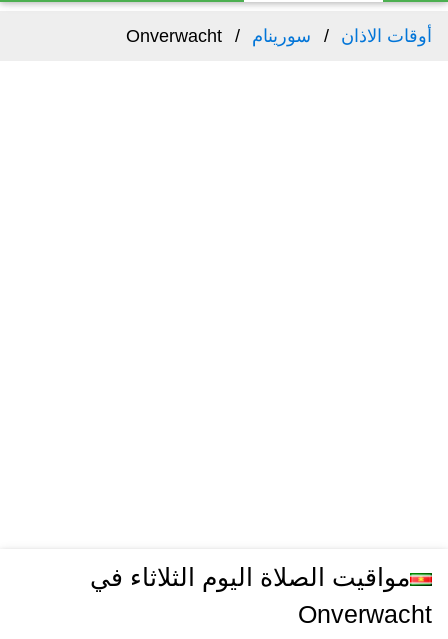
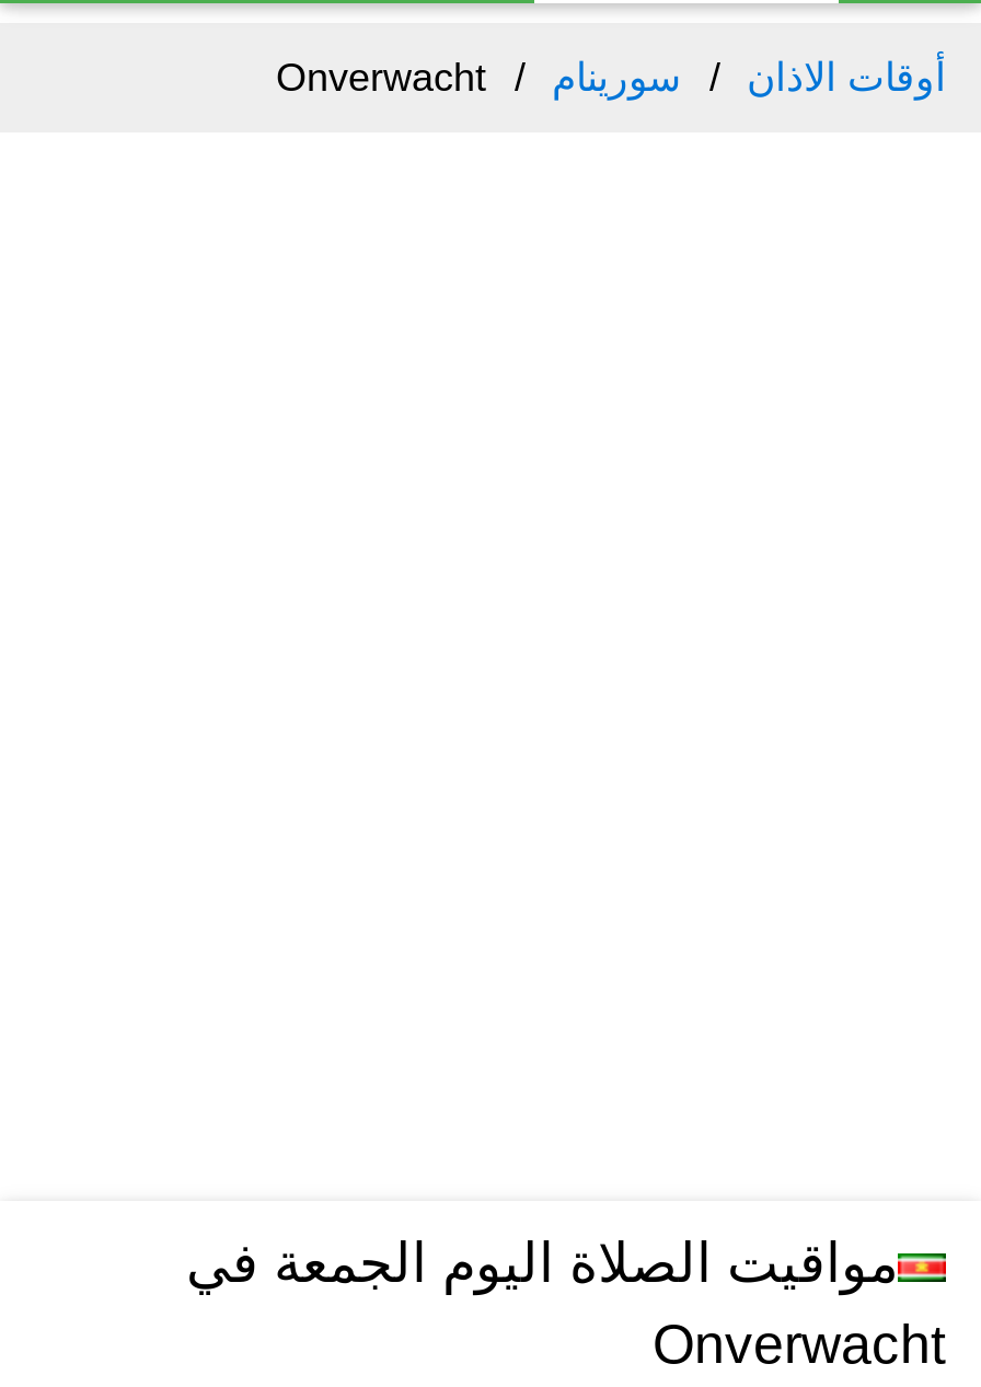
[90,563,410,591] مواقيت الصلاة اليوم الثلاثاء في -> [186,1232,898,1293] مواقيت الصلاة اليوم الجمعة في

